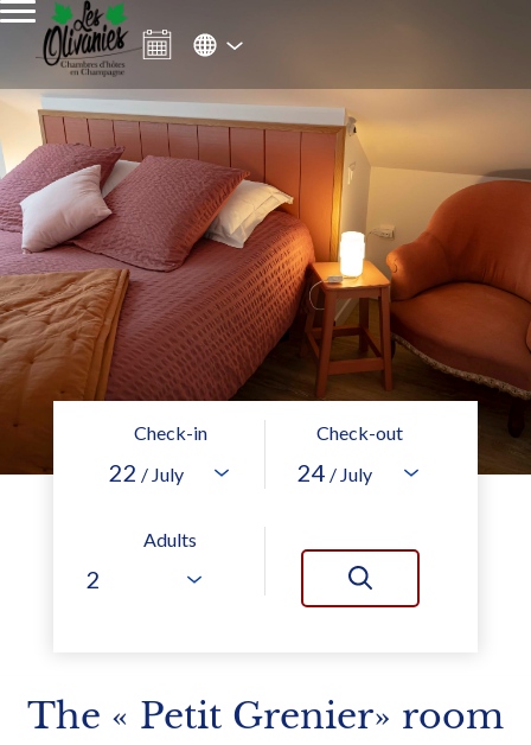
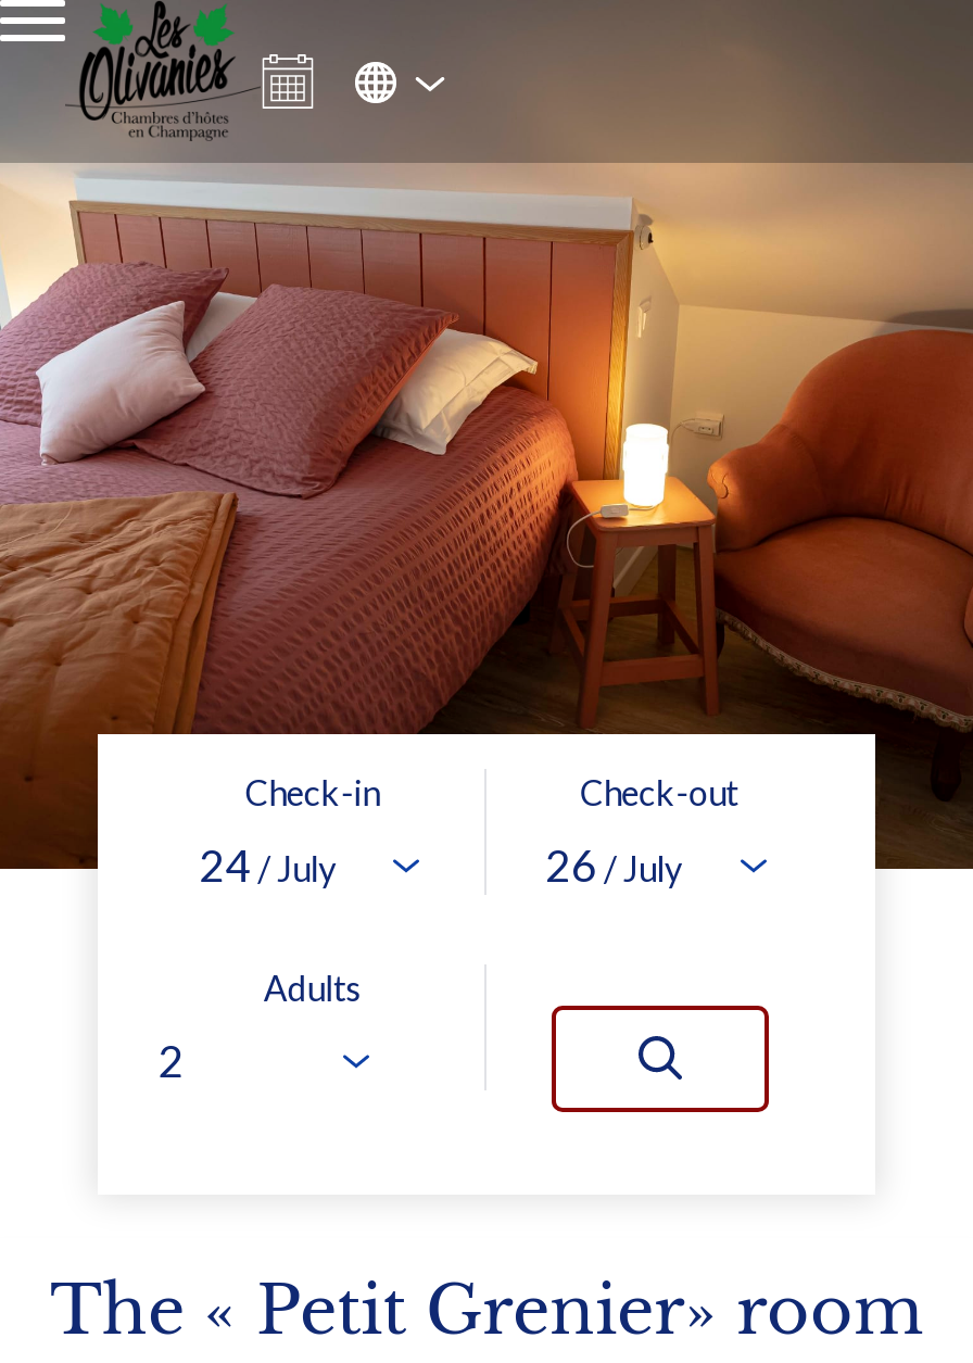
[109,458,183,486] 22 / July -> [199,838,336,891] 24 / July
[298,458,372,486] 24 / July -> [545,838,682,891] 26 / July

